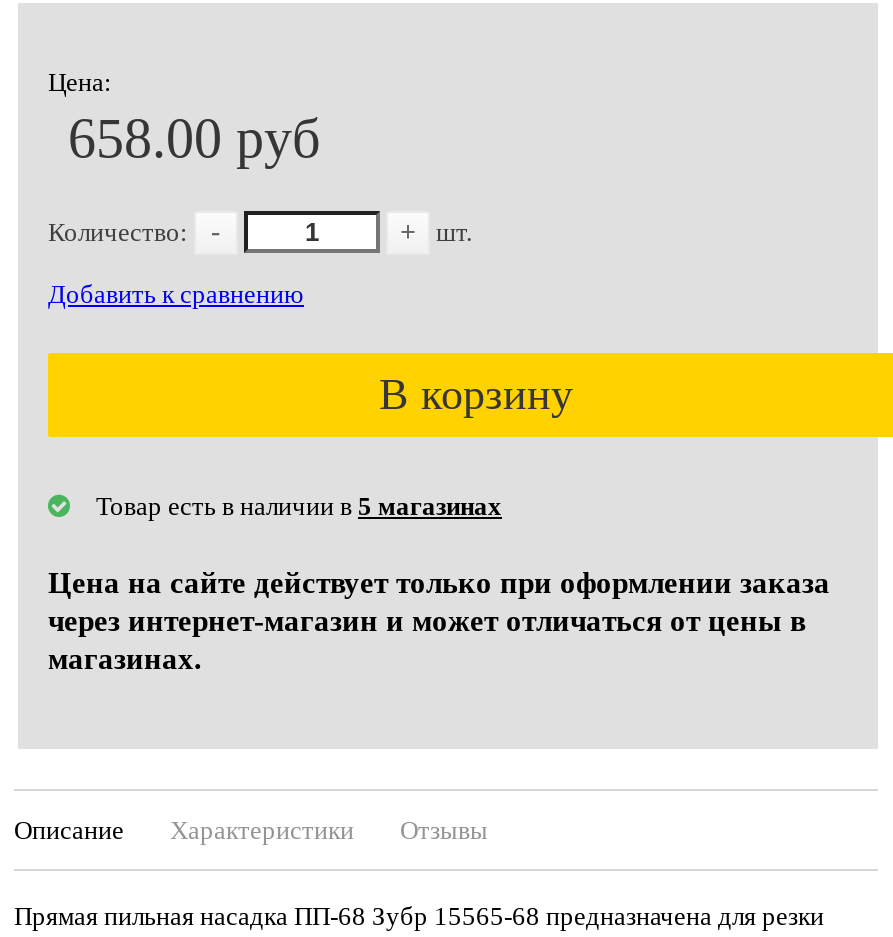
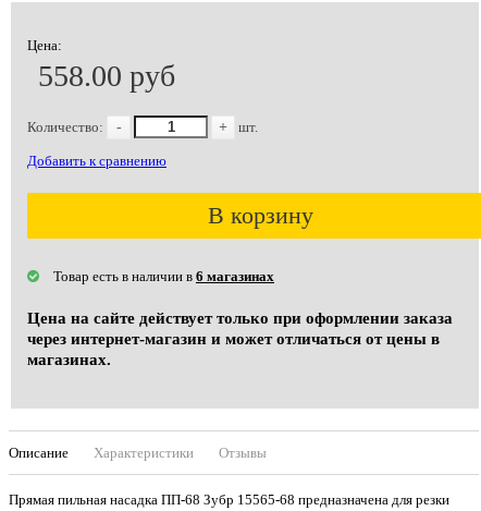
[68,108,320,170] 658.00 руб -> [38,59,175,93] 558.00 руб
[90,492,502,522] Товар есть в наличии в 5 магазинах -> [50,268,274,285] Товар есть в наличии в 6 магазинах

